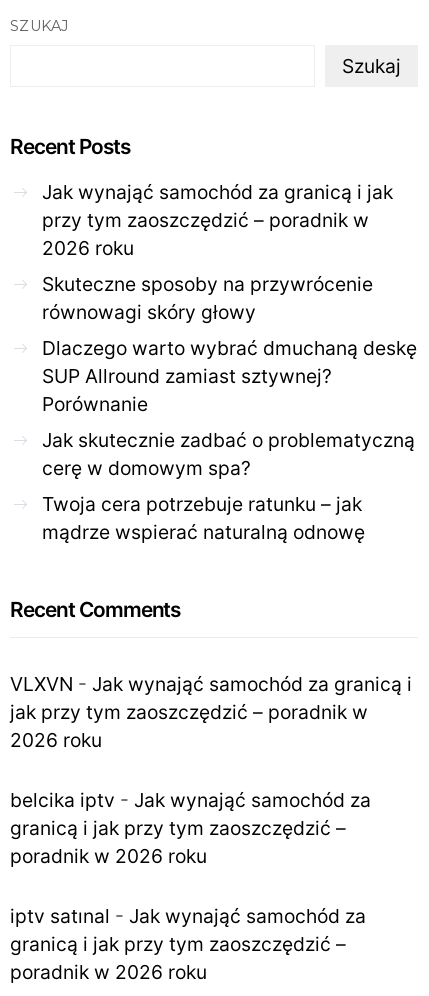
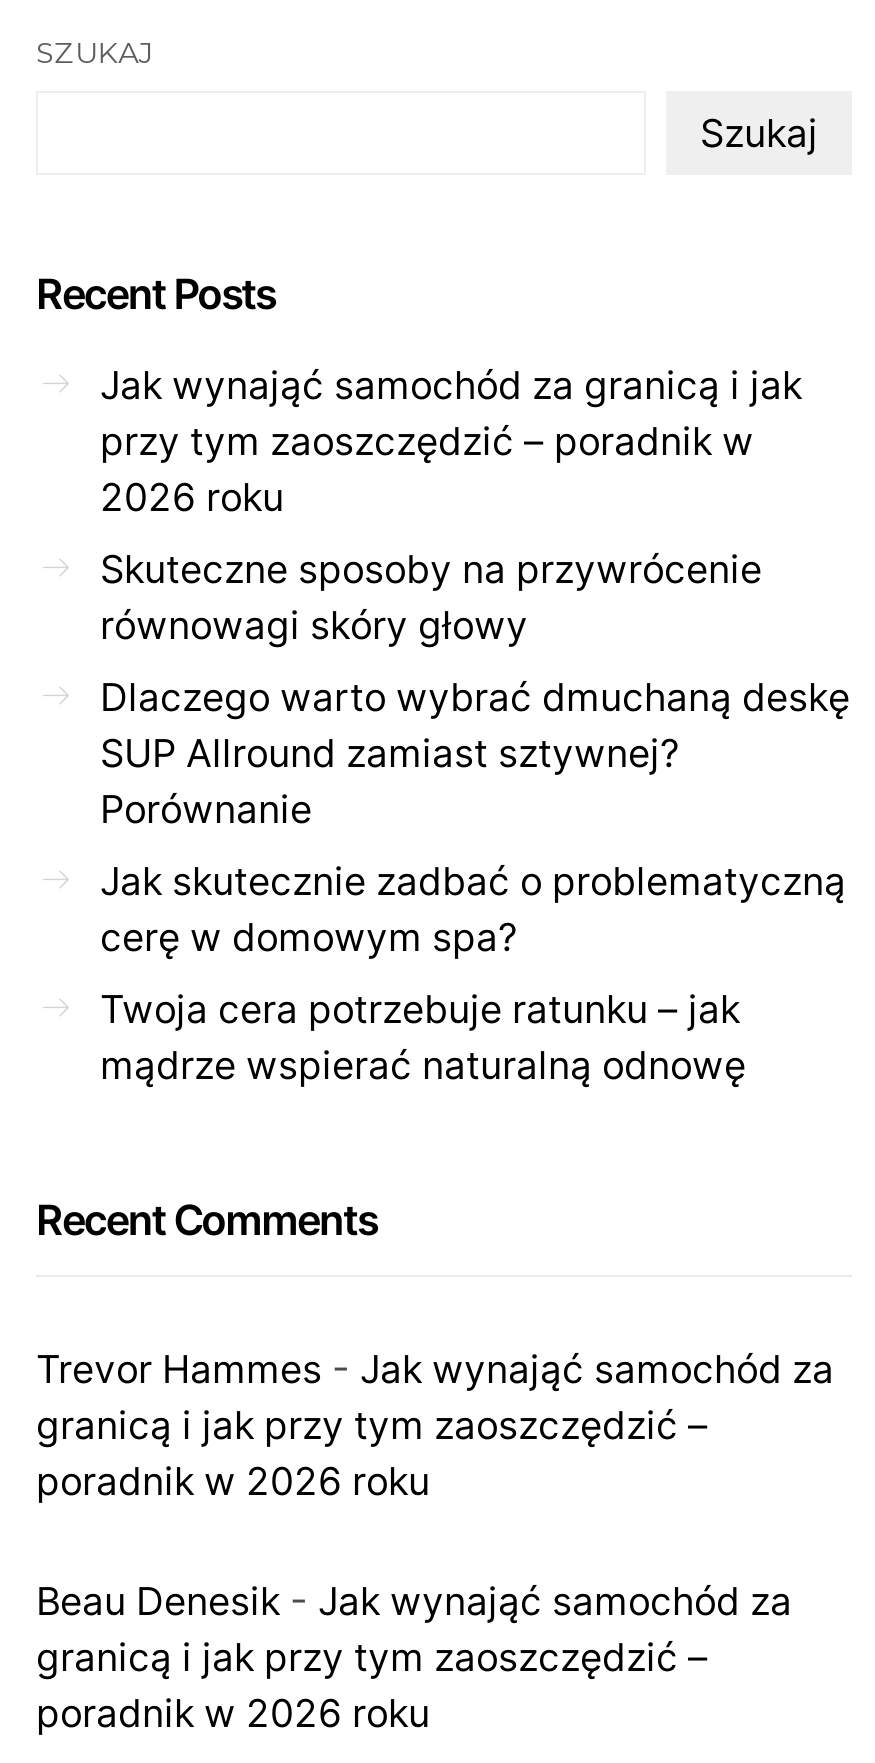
[10,672,412,812] VLXVN - Jak wynająć samochód za granicą i | jak przy tym zaoszczędzić – poradnik w | 2026 roku | belcika iptv - Jak wynająć samochód za -> [36,1345,834,1393] Trevor Hammes - Jak wynająć samochód za
[10,904,366,928] iptv satınal - Jak wynająć samochód za -> [36,1577,792,1625] Beau Denesik - Jak wynająć samochód za

